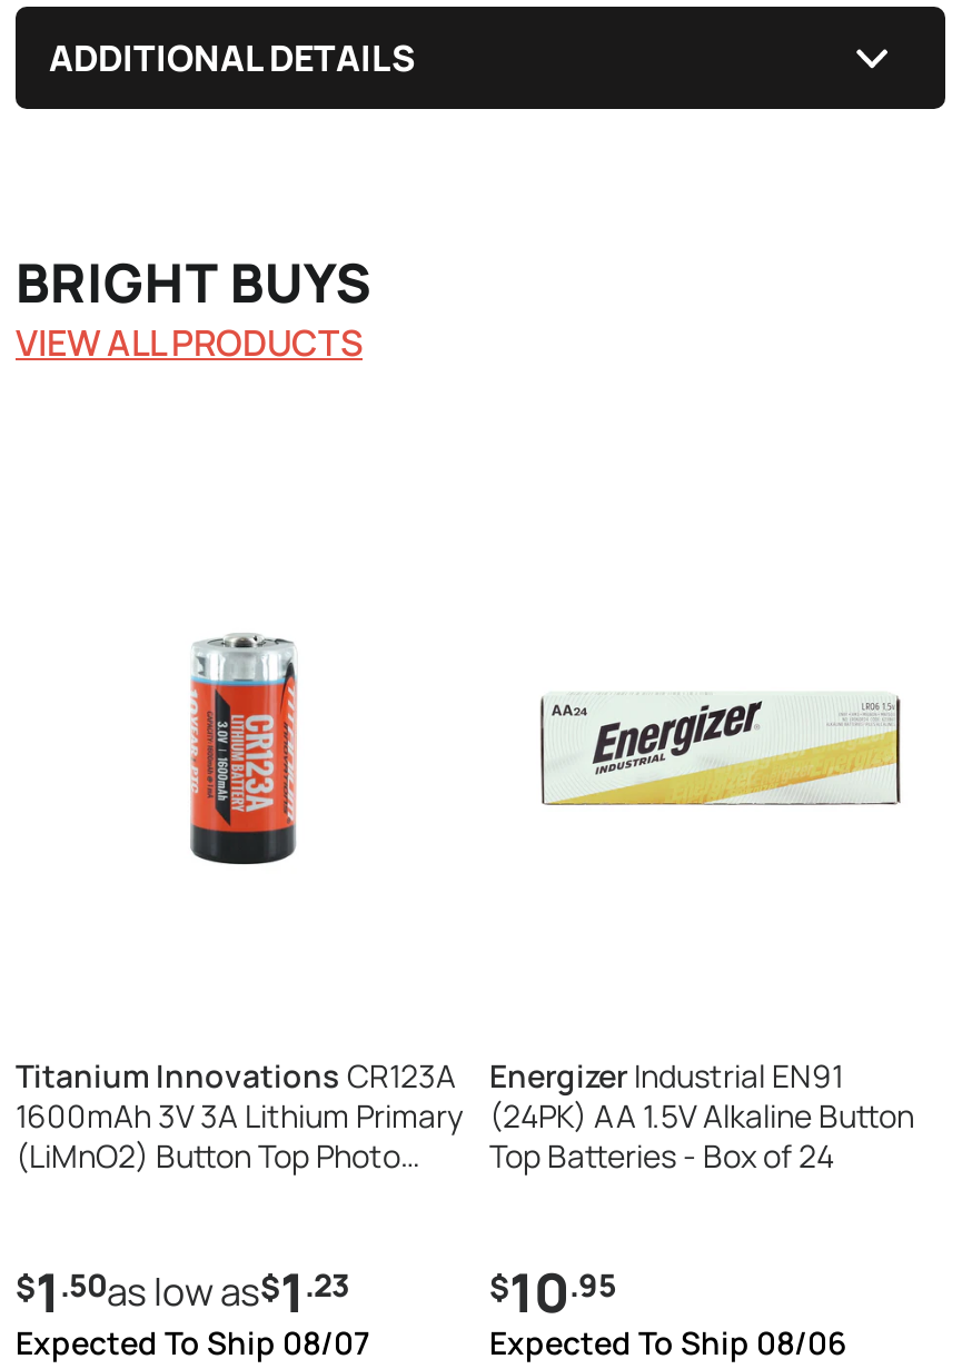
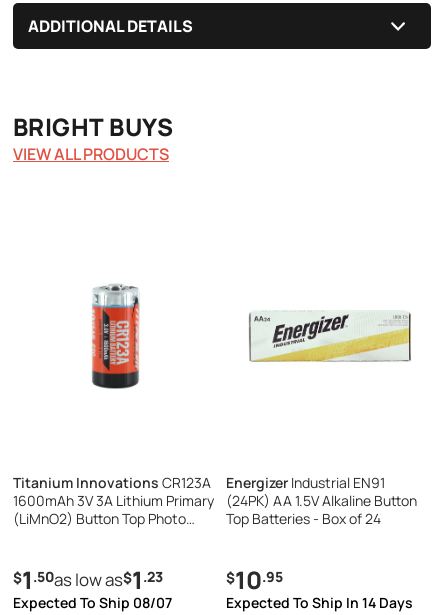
[489,1320,847,1362] Expected To Ship 08/06 -> [226,593,413,612] Expected To Ship In 14 Days

